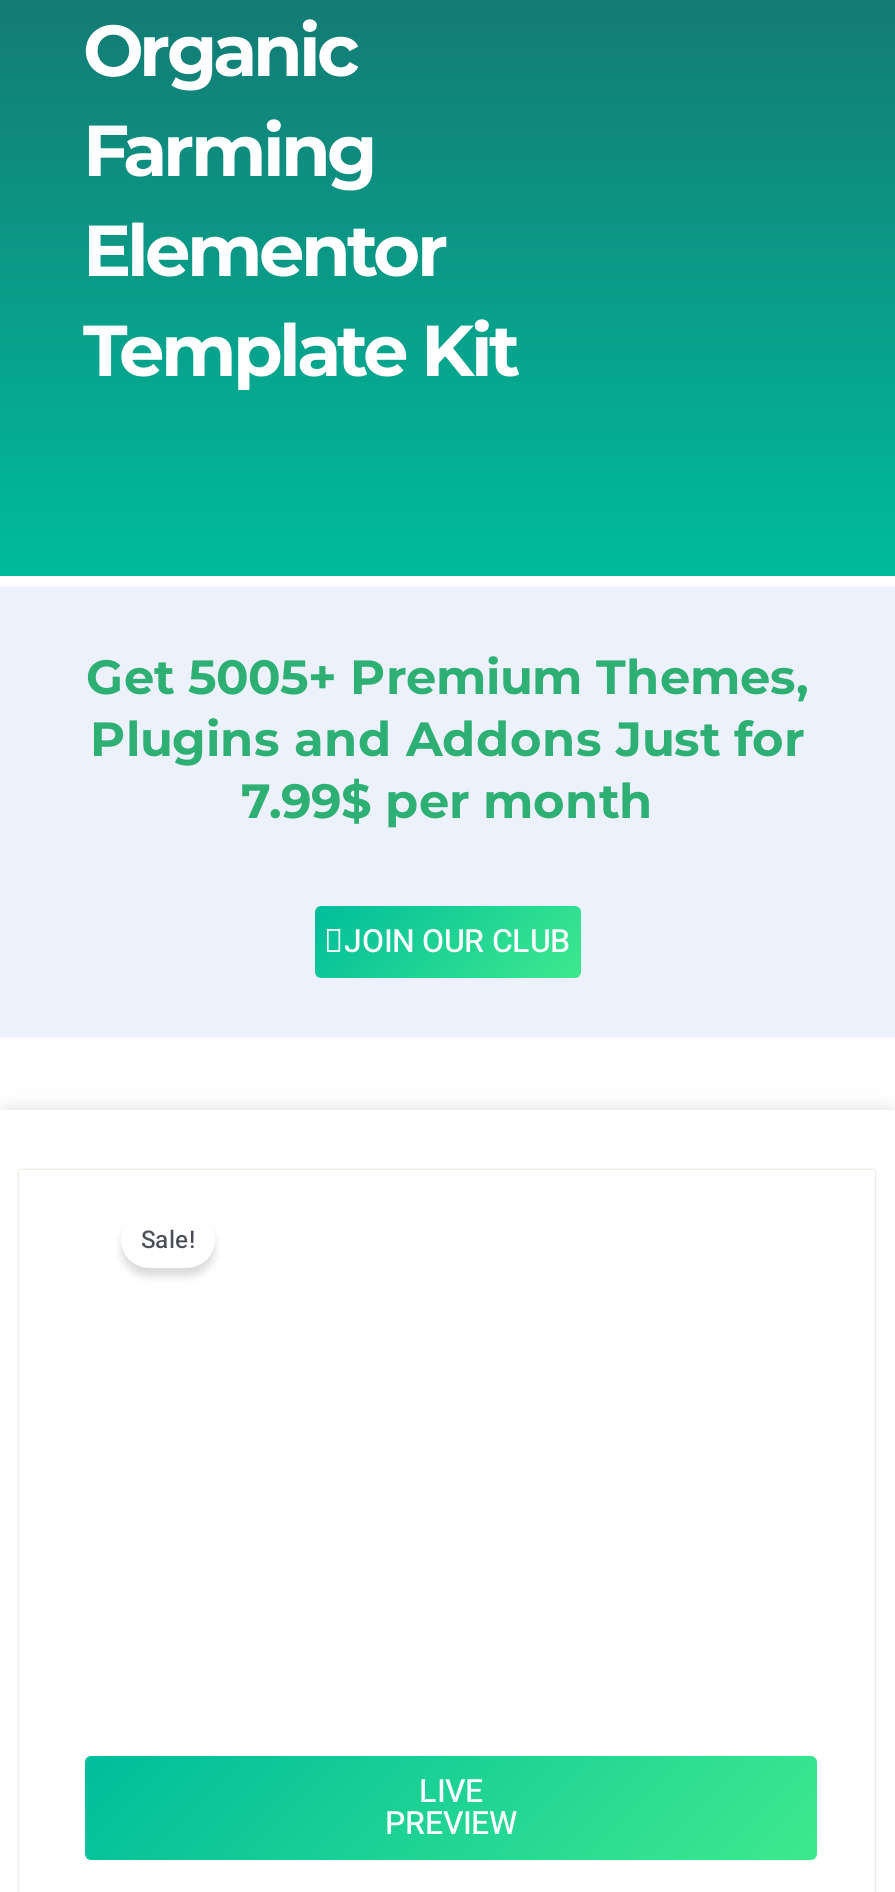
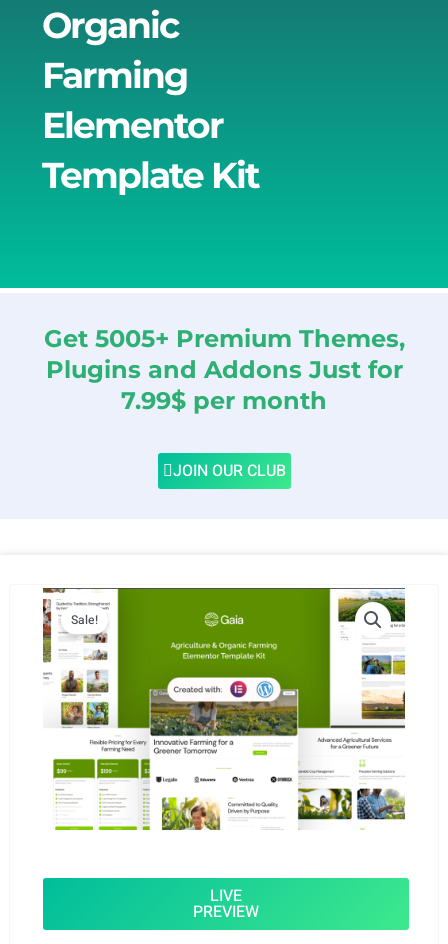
none -> [42,587,406,831] [image]

